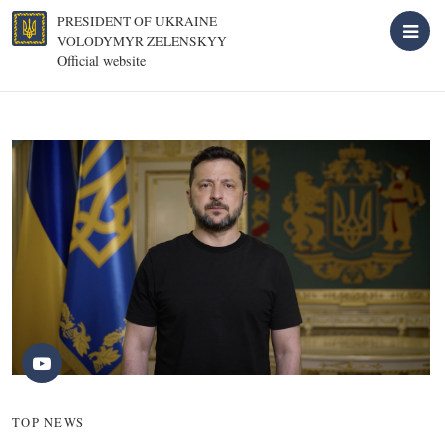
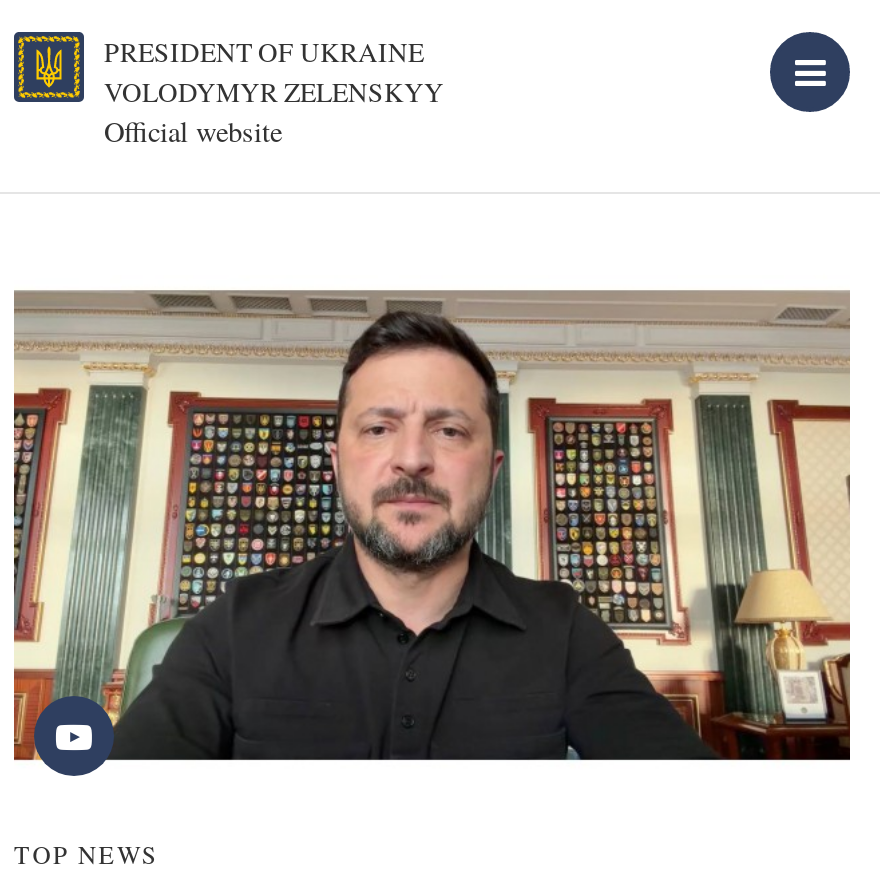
[11,139,431,376] [image] -> [12,290,852,762] [image]

